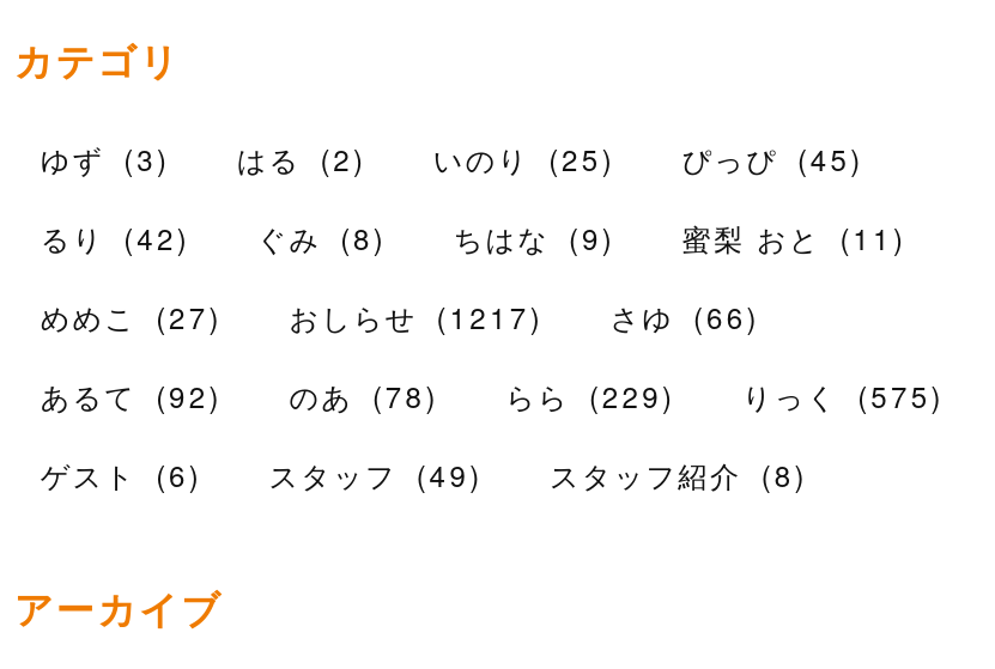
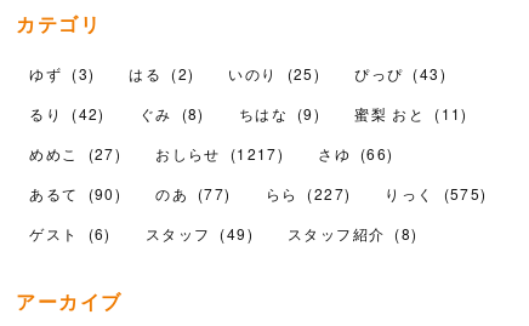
[40,138,864,179] ゆず (3) はる (2) いのり (25) ぴっぴ (45) -> [30,63,447,84] ゆず (3) はる (2) いのり (25) ぴっぴ (43)
[40,375,222,416] あるて (92) -> [30,183,122,204] あるて (90)
[289,375,438,416] のあ (78) -> [156,183,231,204] のあ (77)
[506,375,675,416] らら (229) -> [265,183,351,204] らら (227)

